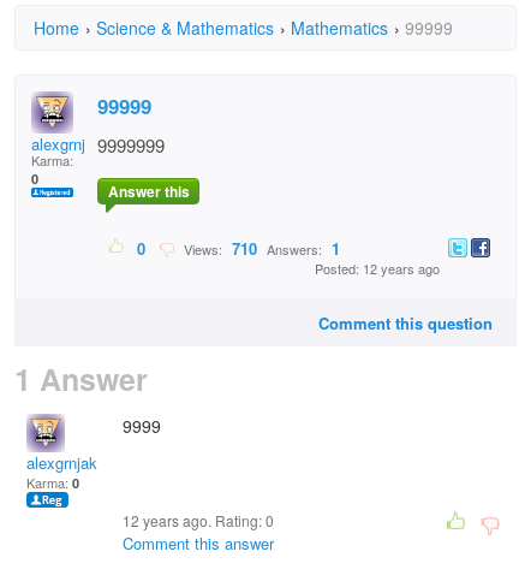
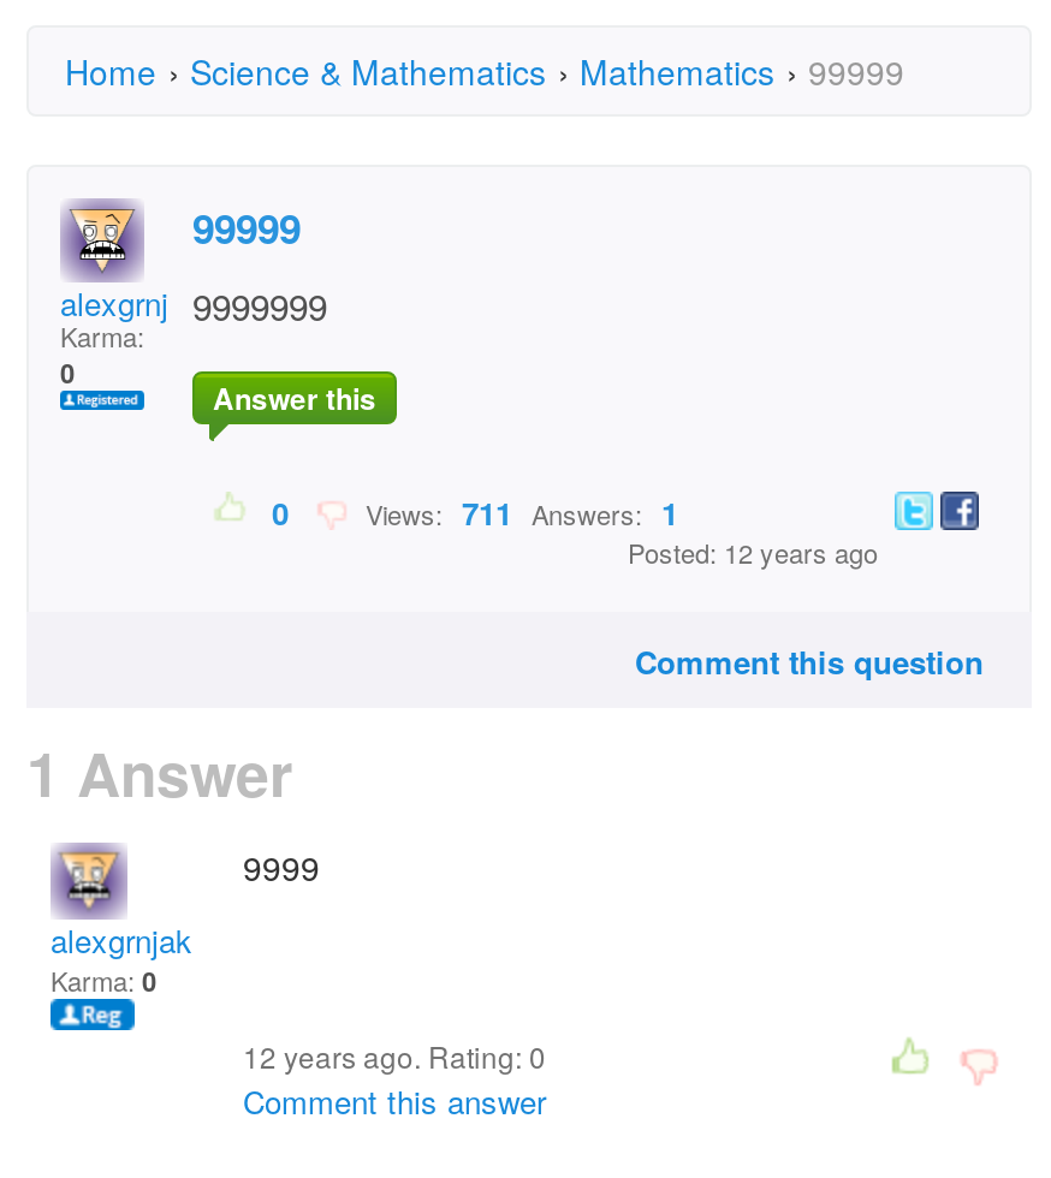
[177,237,340,260] Views: 710 Answers: 1 -> [351,489,678,535] Views: 711 Answers: 1

